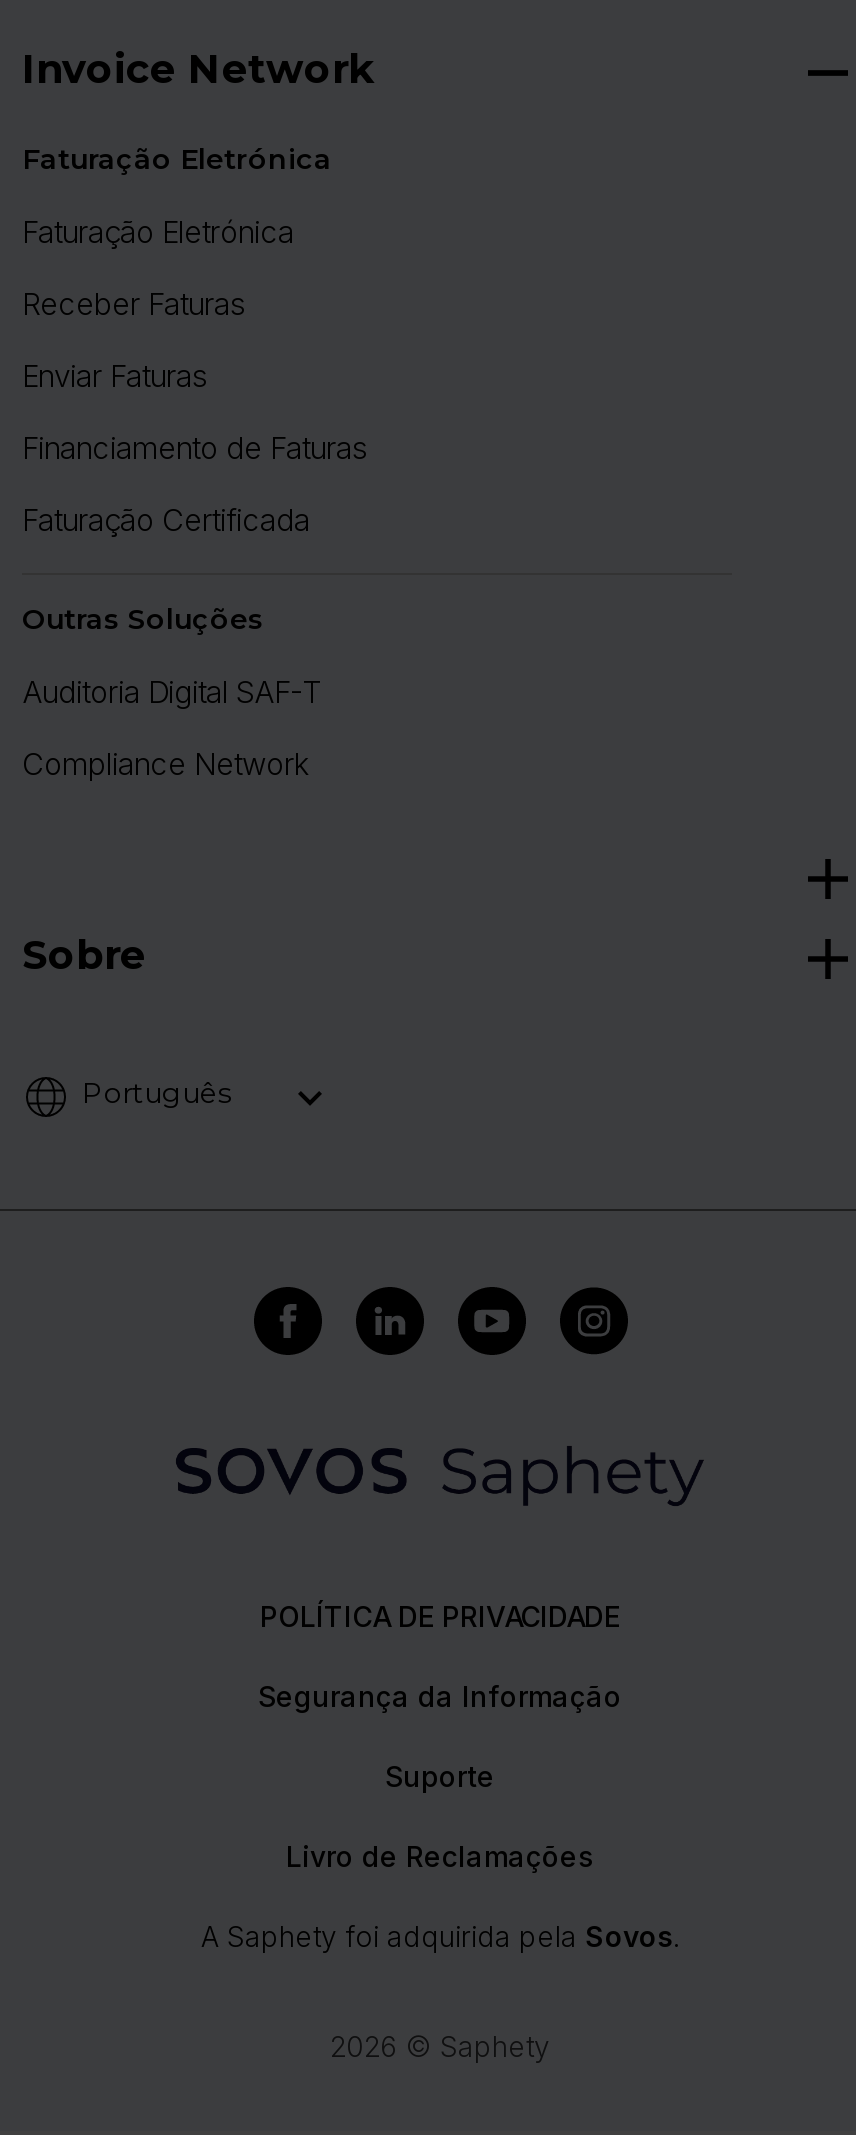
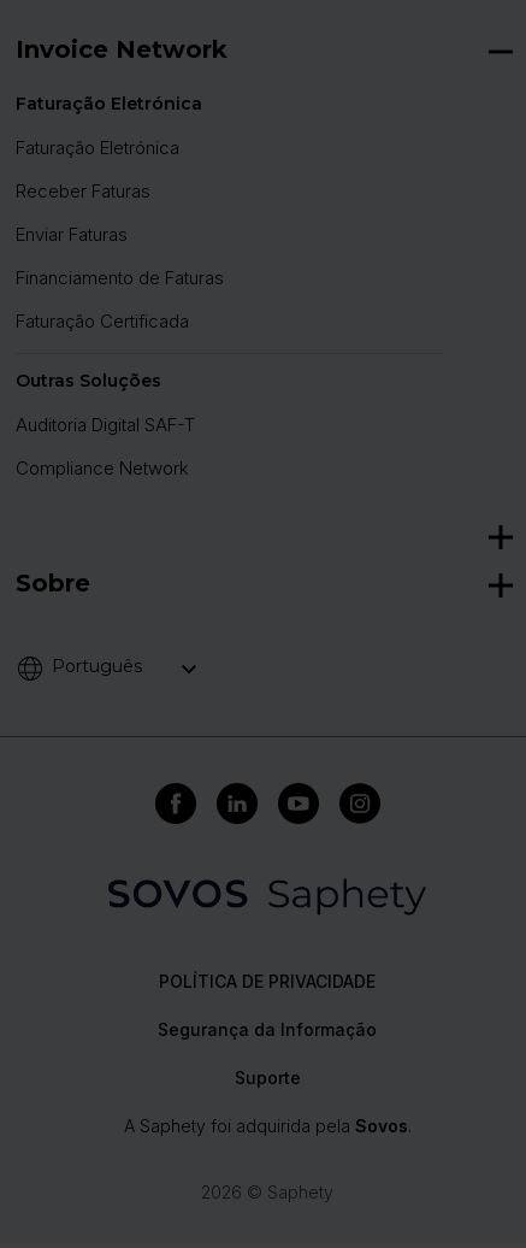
[286,1840,594,1874] Livro de Reclamações -> none

